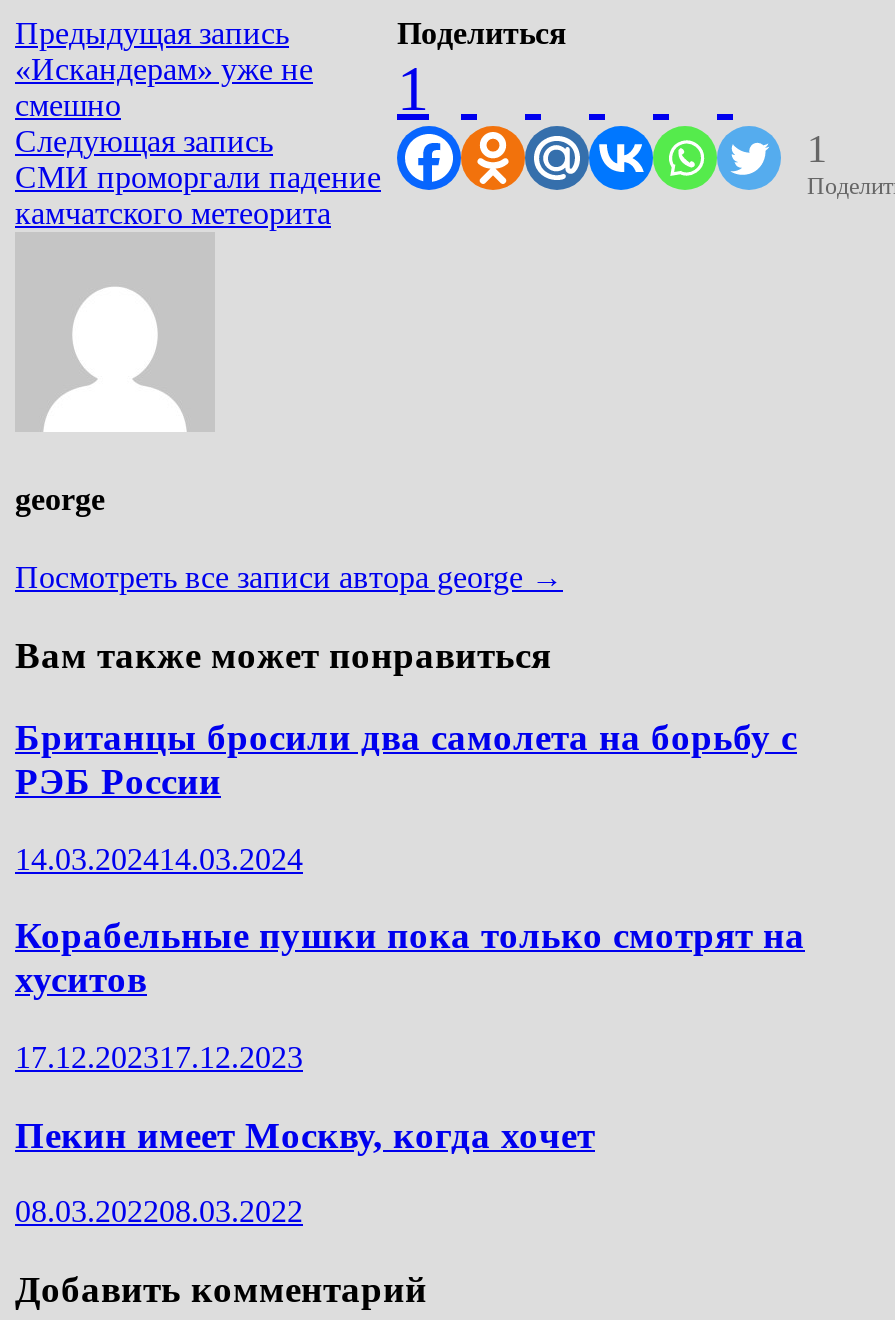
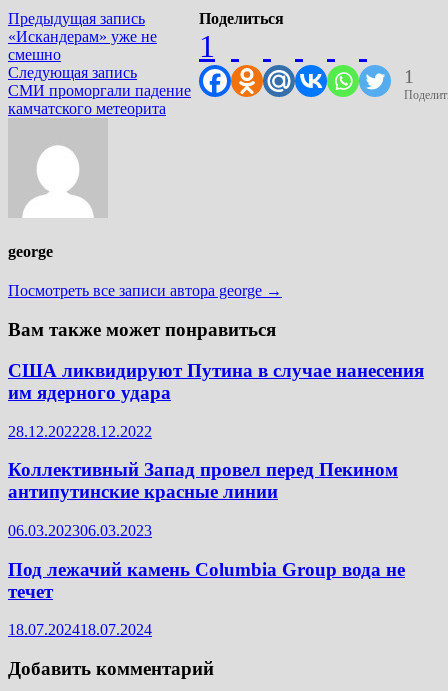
[15,716,797,802] Британцы бросили два самолета на борьбу с | РЭБ России -> [8,360,424,403] США ликвидируют Путина в случае нанесения | им ядерного удара
[15,841,303,875] 14.03.202414.03.2024 -> [8,422,152,439] 28.12.202228.12.2022
[15,914,805,1000] Корабельные пушки пока только смотрят на | хуситов -> [8,459,398,502] Коллективный Запад провел перед Пекином | антипутинские красные линии
[15,1040,303,1074] 17.12.202317.12.2023 -> [8,522,152,539] 06.03.202306.03.2023
[15,1113,595,1155] Пекин имеет Москву, когда хочет -> [8,559,405,602] Под лежачий камень Columbia Group вода не | течет
[15,1195,303,1229] 08.03.202208.03.2022 -> [8,621,152,638] 18.07.202418.07.2024

